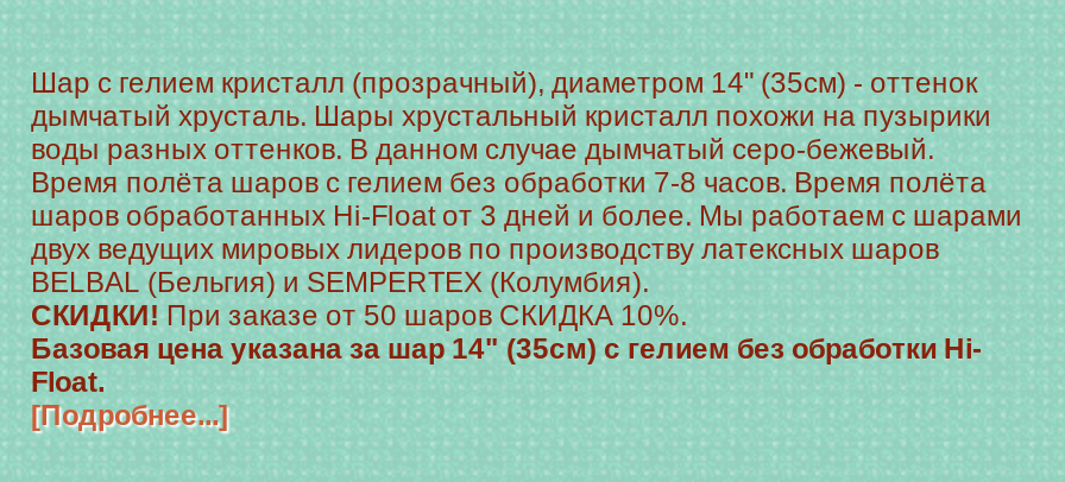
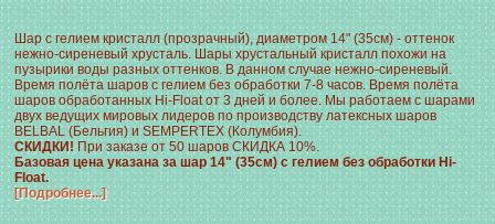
[31,99,991,165] дымчатый хрусталь. Шары хрустальный кристалл похожи на пузырики | воды разных оттенков. В данном случае дымчатый серо-бежевый. -> [14,46,452,77] нежно-сиреневый хрусталь. Шары хрустальный кристалл похожи на | пузырики воды разных оттенков. В данном случае нежно-сиреневый.

